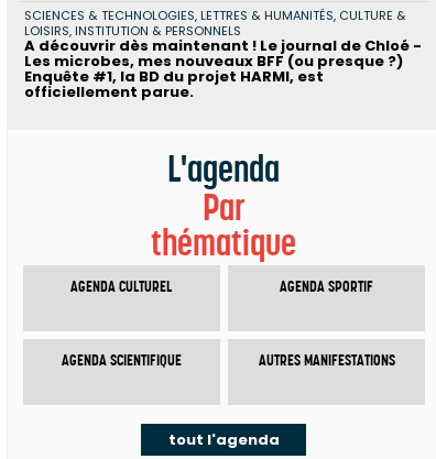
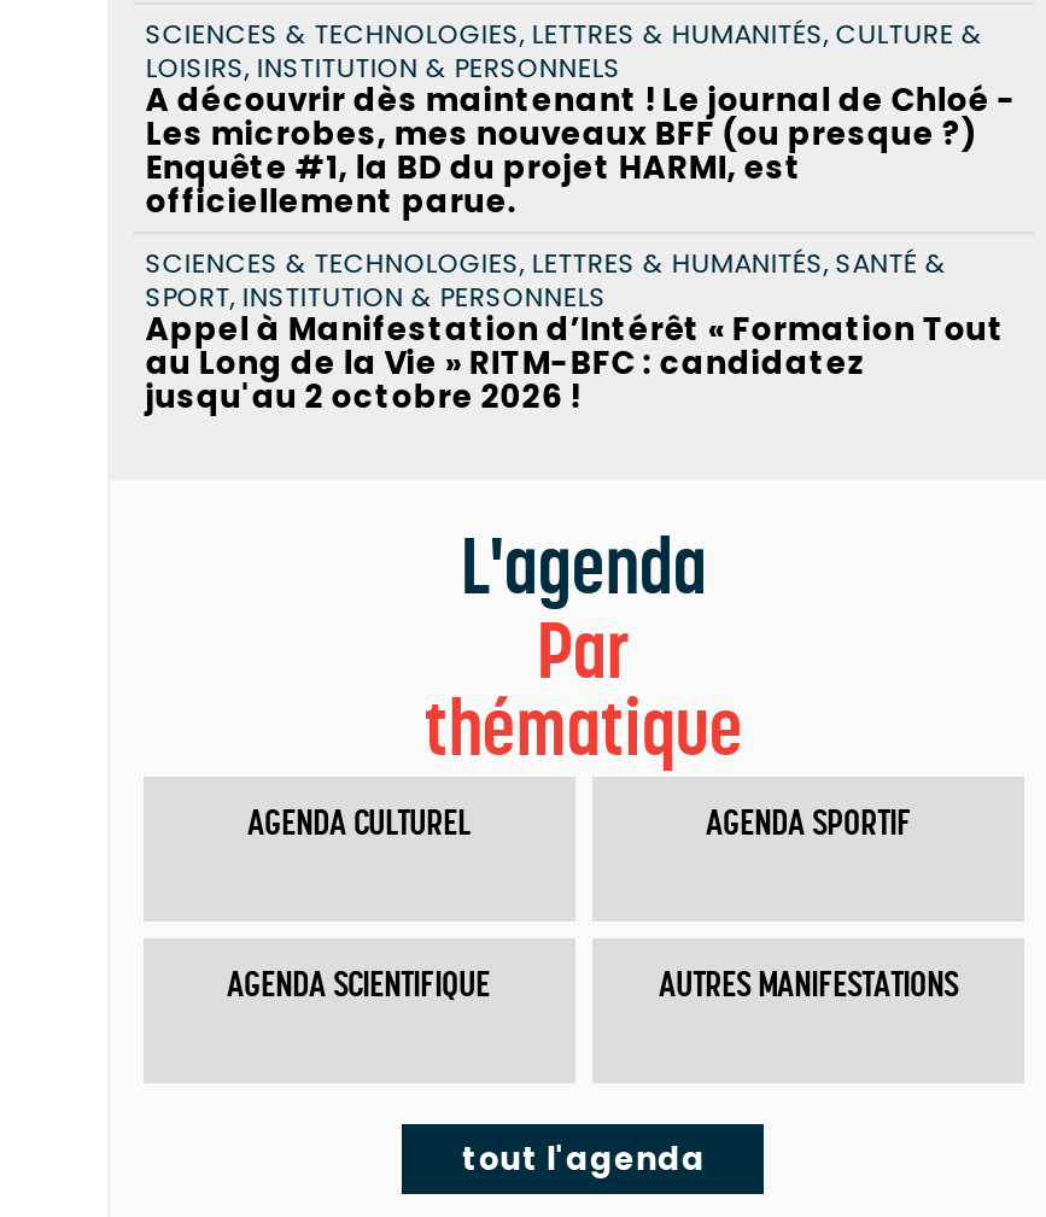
none -> [145,243,1004,419] SCIENCES & TECHNOLOGIES, LETTRES & HUMANITÉS, SANTÉ & | SPORT, INSTITUTION & PERSONNELS | Appel à Manifestation d’Intérêt « Formation Tout | au Long de la Vie » RITM-BFC : candidatez | jusqu'au 2 octobre 2026 !

